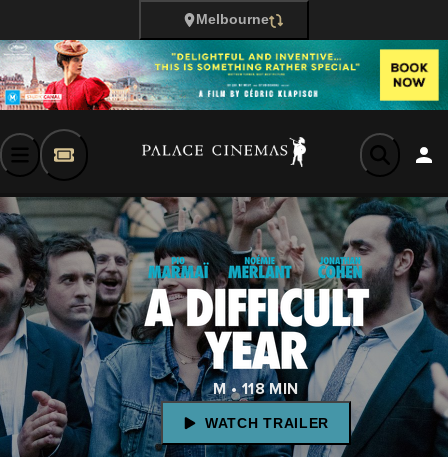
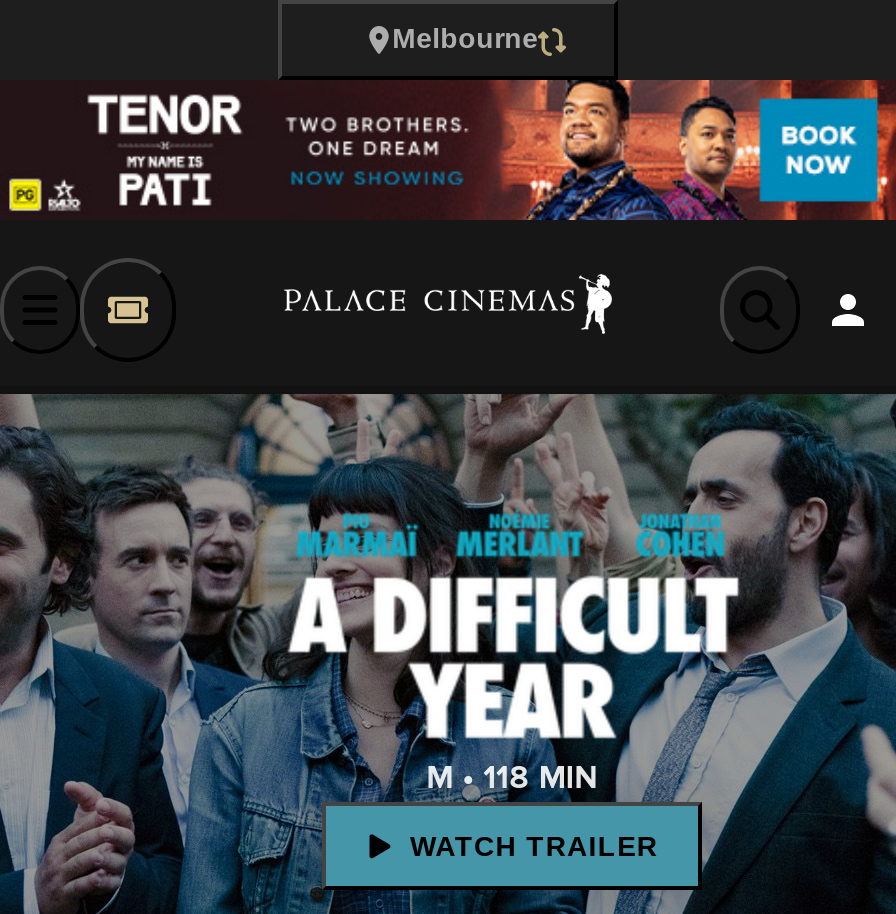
[3,39,445,111] [image] -> [6,78,890,222] [image]

